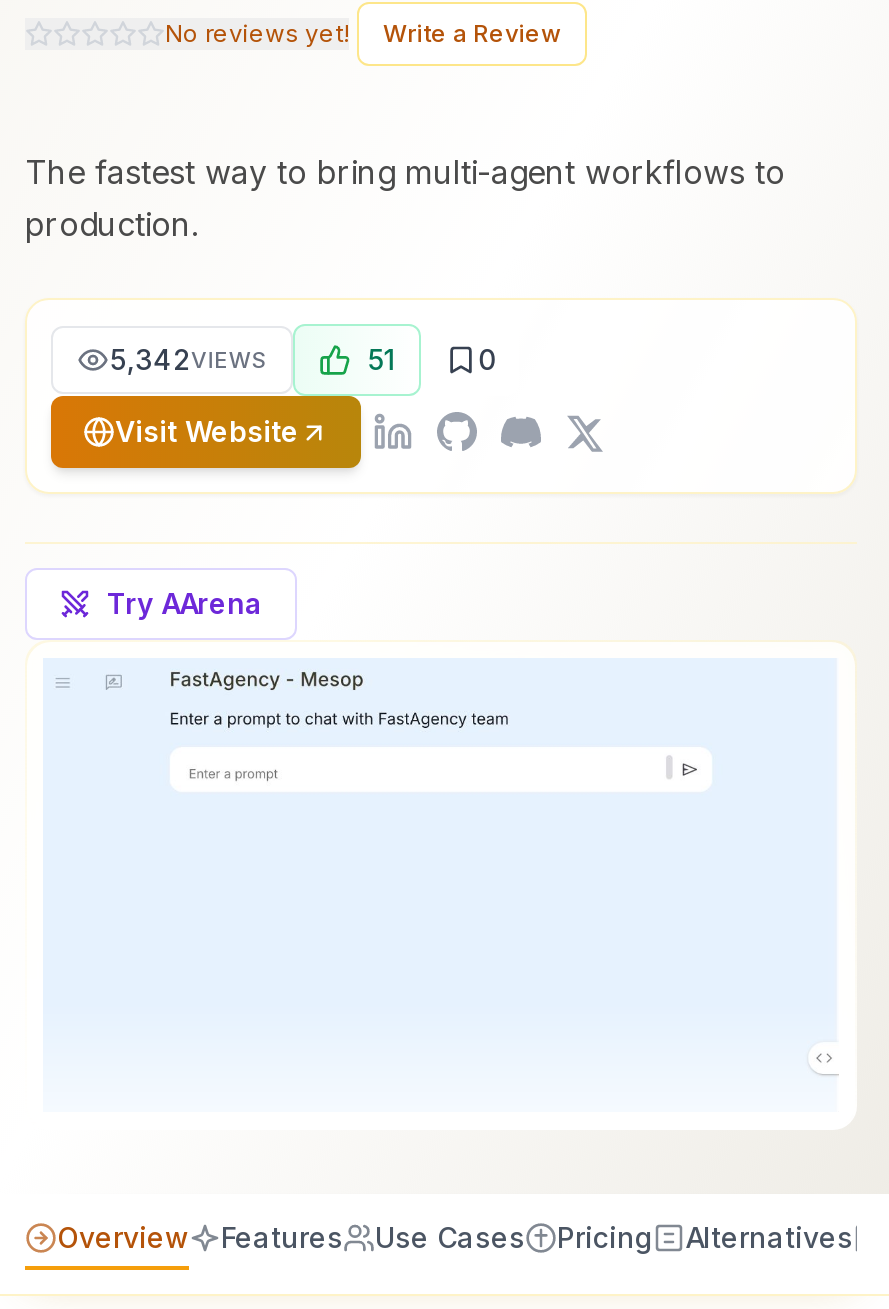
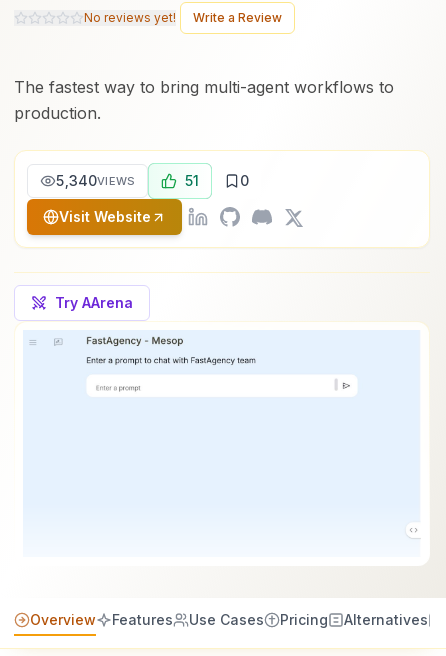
[109,342,268,376] 5,342VIEWS -> [56,172,135,189] 5,340VIEWS

